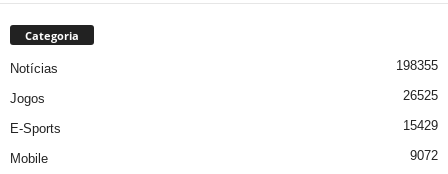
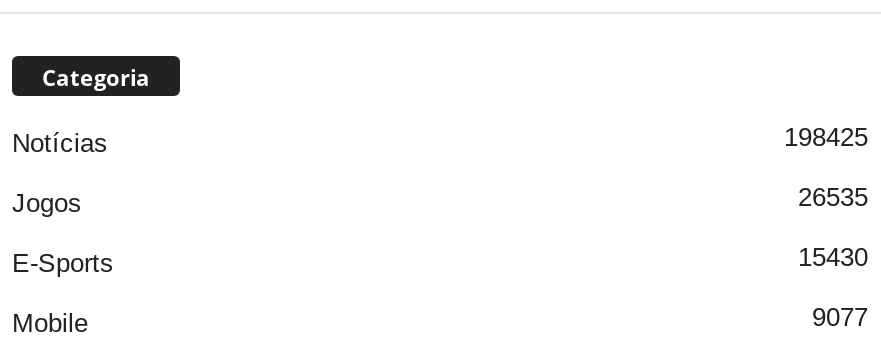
[396,57,438,72] 198355 -> [784,121,868,151] 198425
[403,87,438,102] 26525 -> [798,181,868,211] 26535
[403,117,438,132] 15429 -> [798,241,868,271] 15430
[410,147,438,162] 9072 -> [812,301,868,331] 9077

